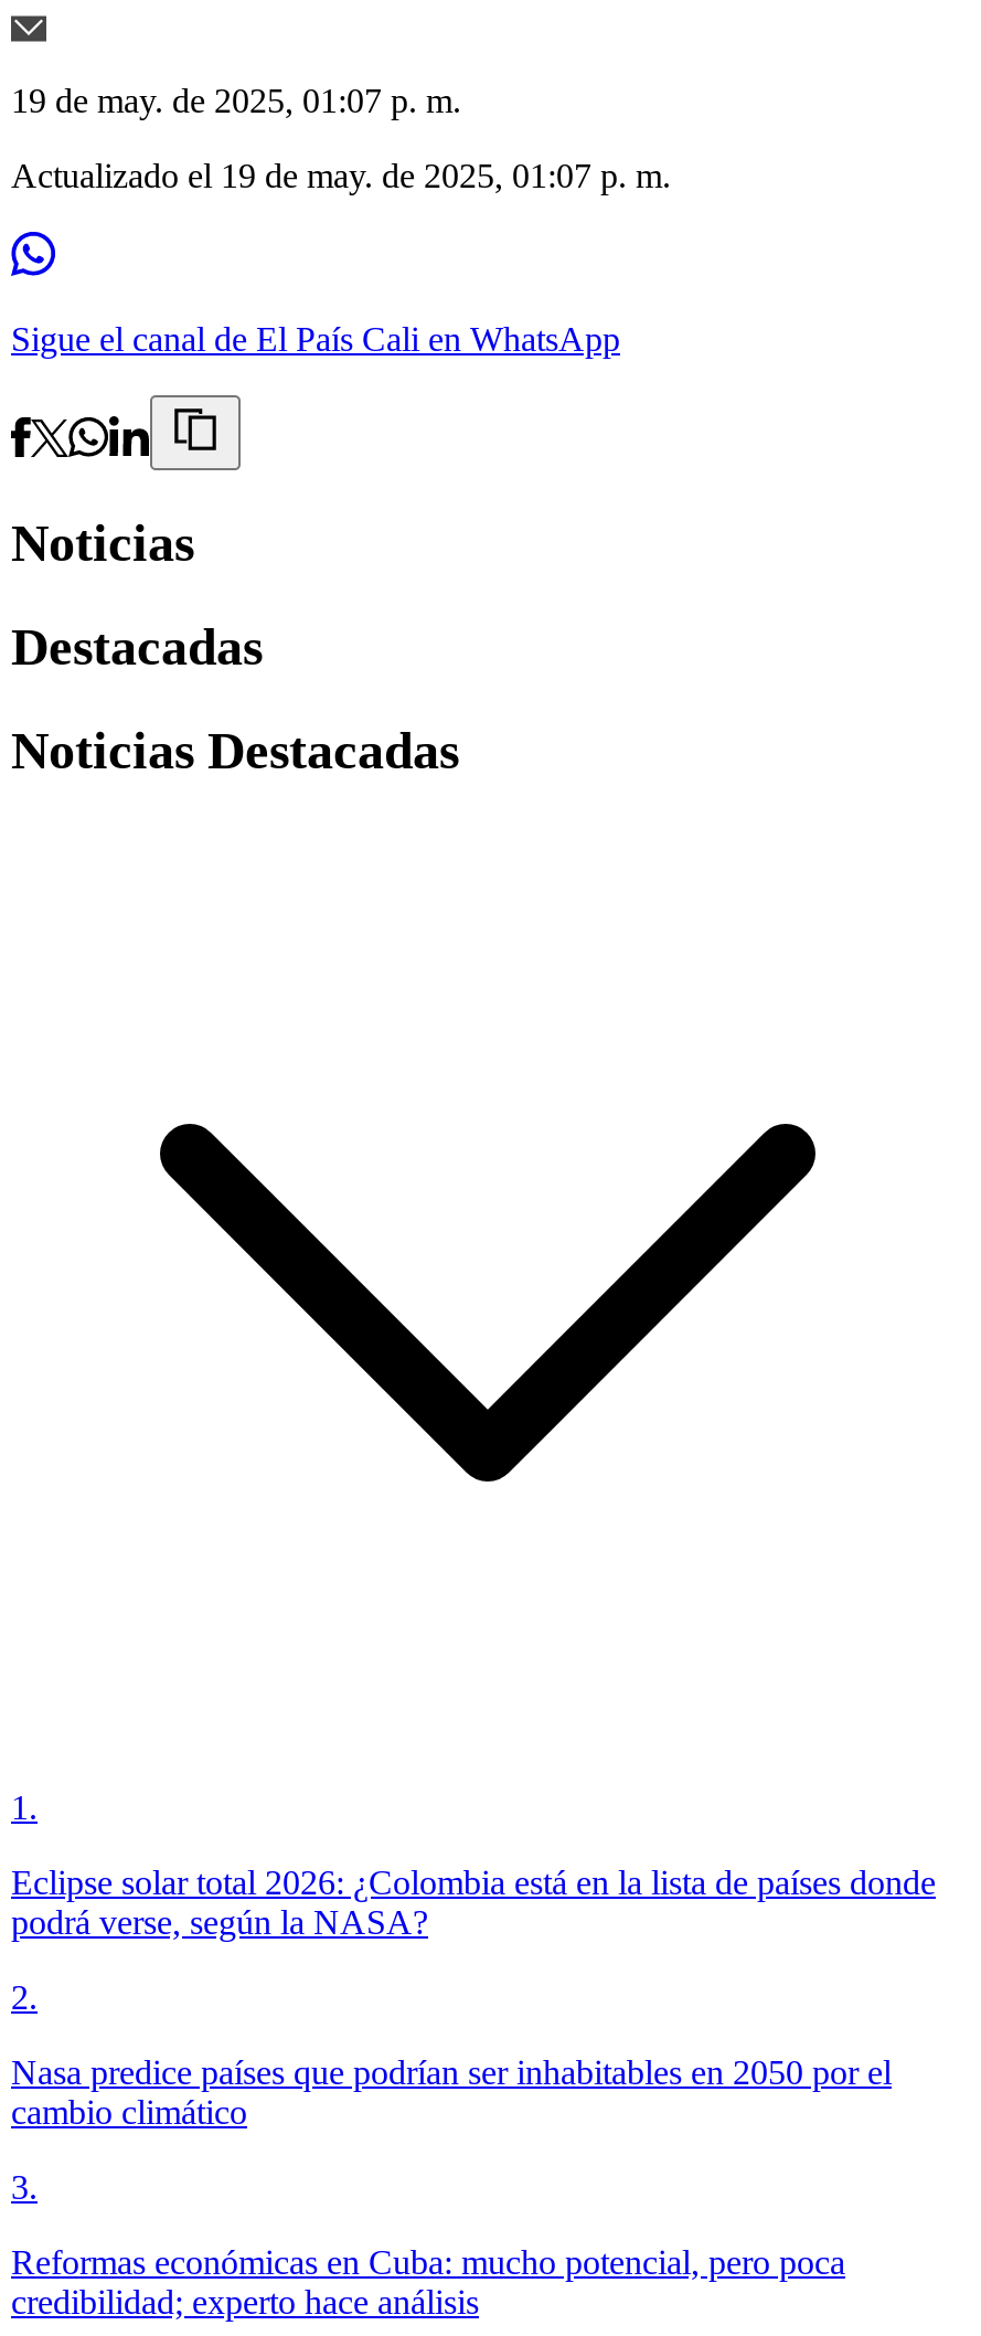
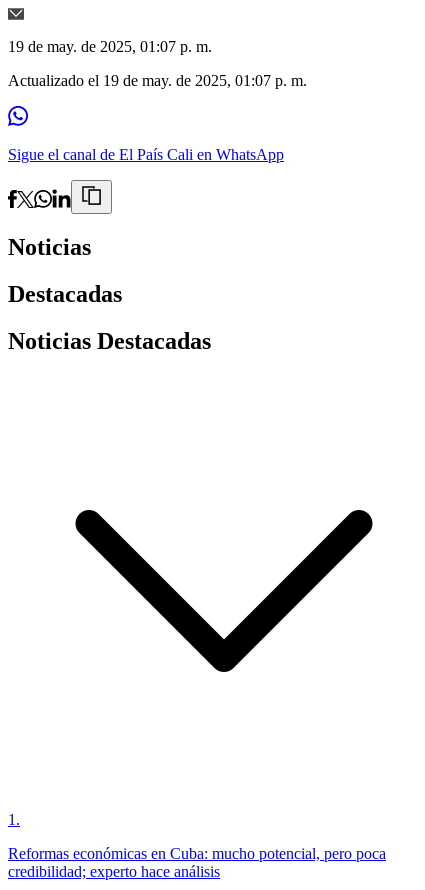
[11,1864,936,2206] Eclipse solar total 2026: ¿Colombia está en la lista de países donde | podrá verse, según la NASA? | 2. | Nasa predice países que podrían ser inhabitables en 2050 por el | cambio climático | 3. -> none

